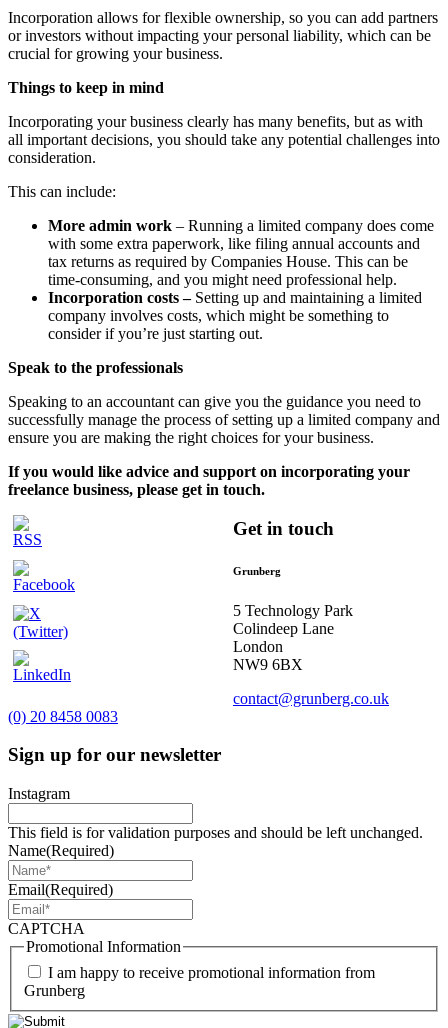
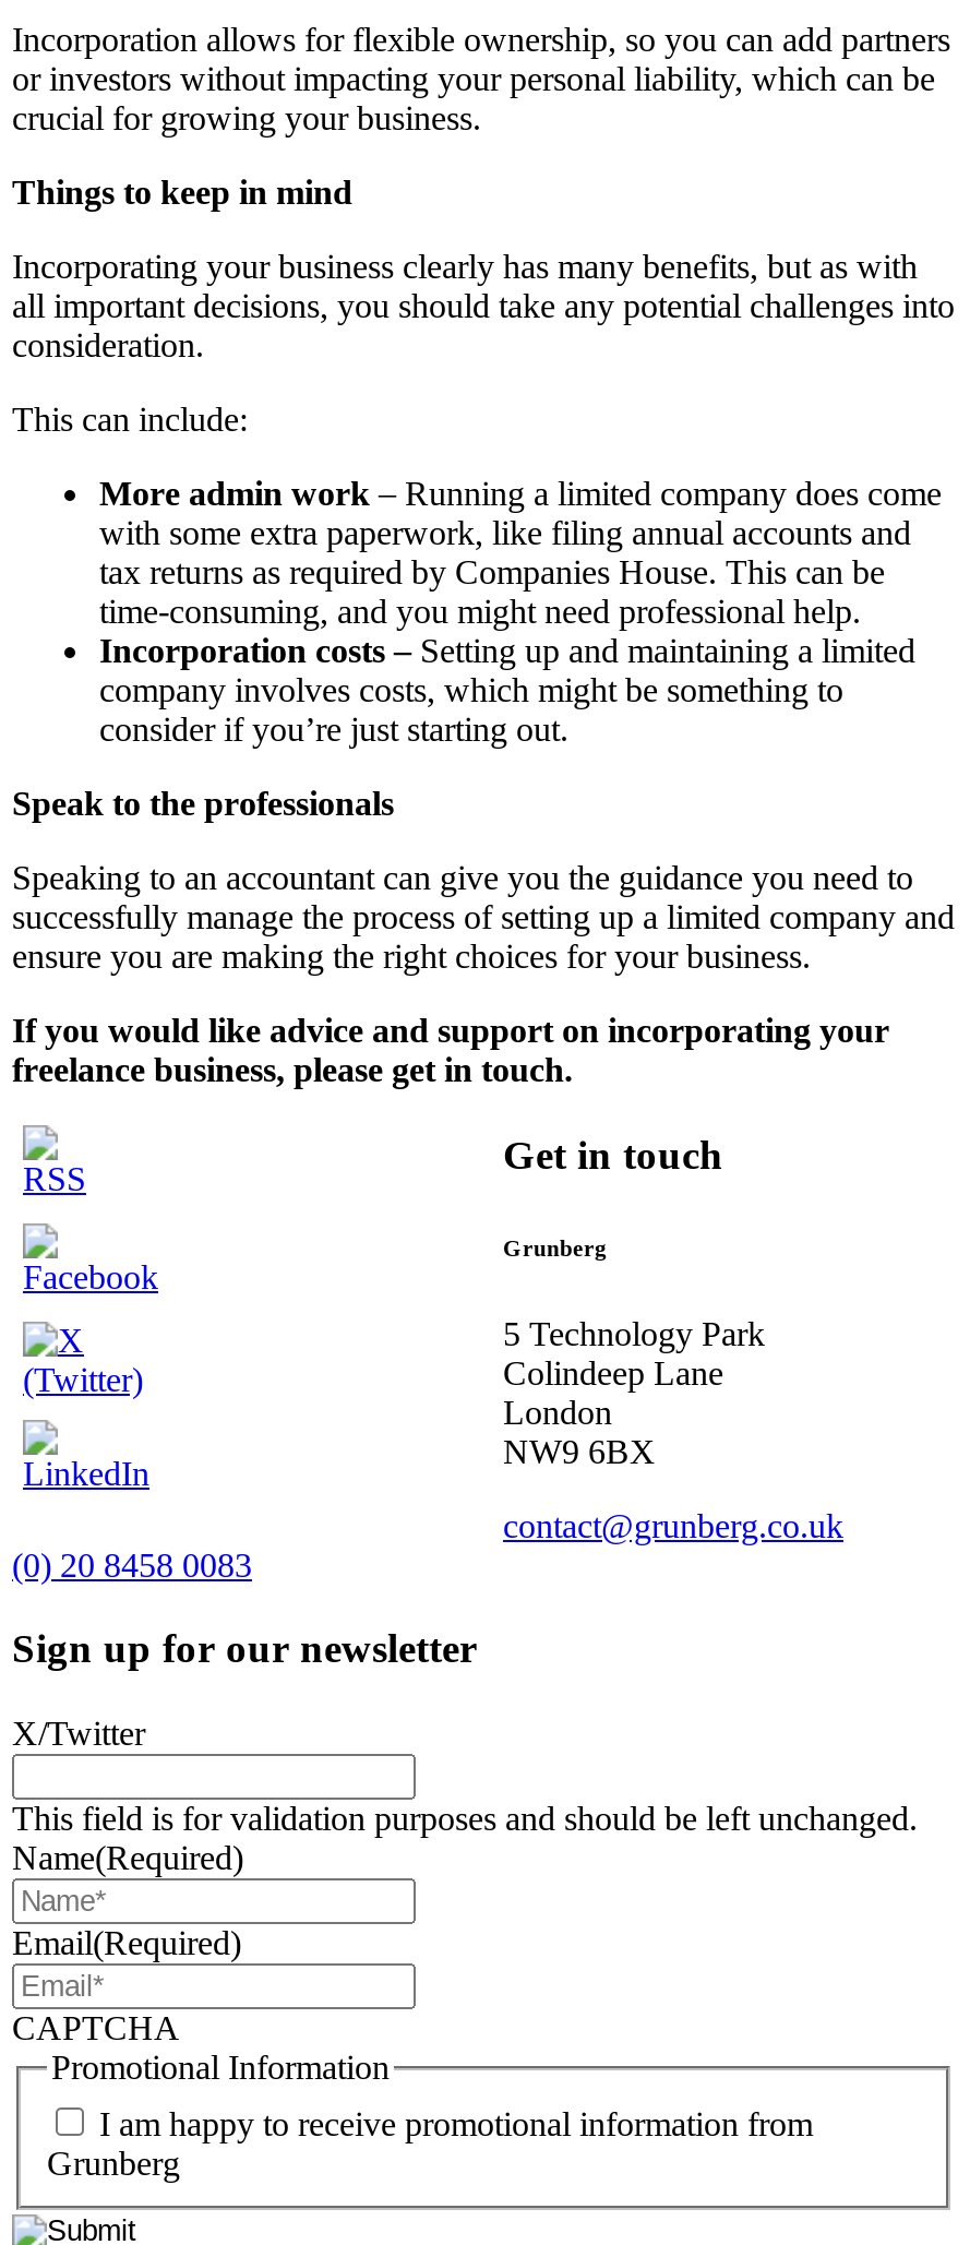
[8,785,70,802] Instagram -> [12,1715,145,1752] X/Twitter

